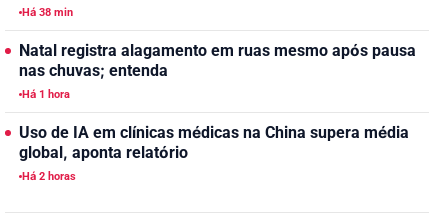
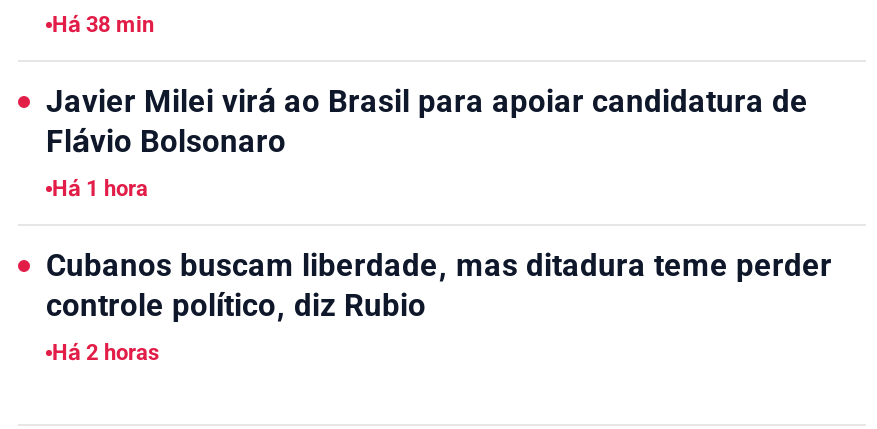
[19,42,416,80] Natal registra alagamento em ruas mesmo após pausa | nas chuvas; entenda -> [46,84,808,160] Javier Milei virá ao Brasil para apoiar candidatura de | Flávio Bolsonaro
[19,124,409,162] Uso de IA em clínicas médicas na China supera média | global, aponta relatório -> [46,248,832,324] Cubanos buscam liberdade, mas ditadura teme perder | controle político, diz Rubio

